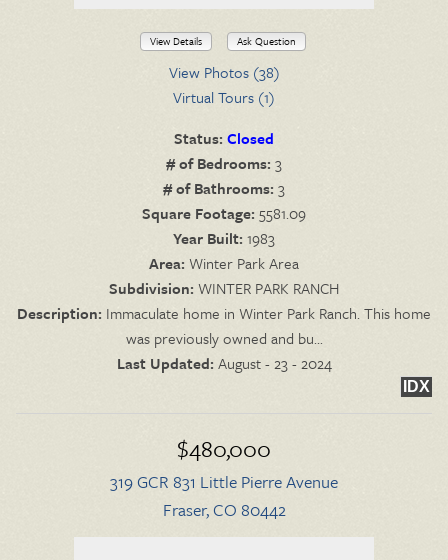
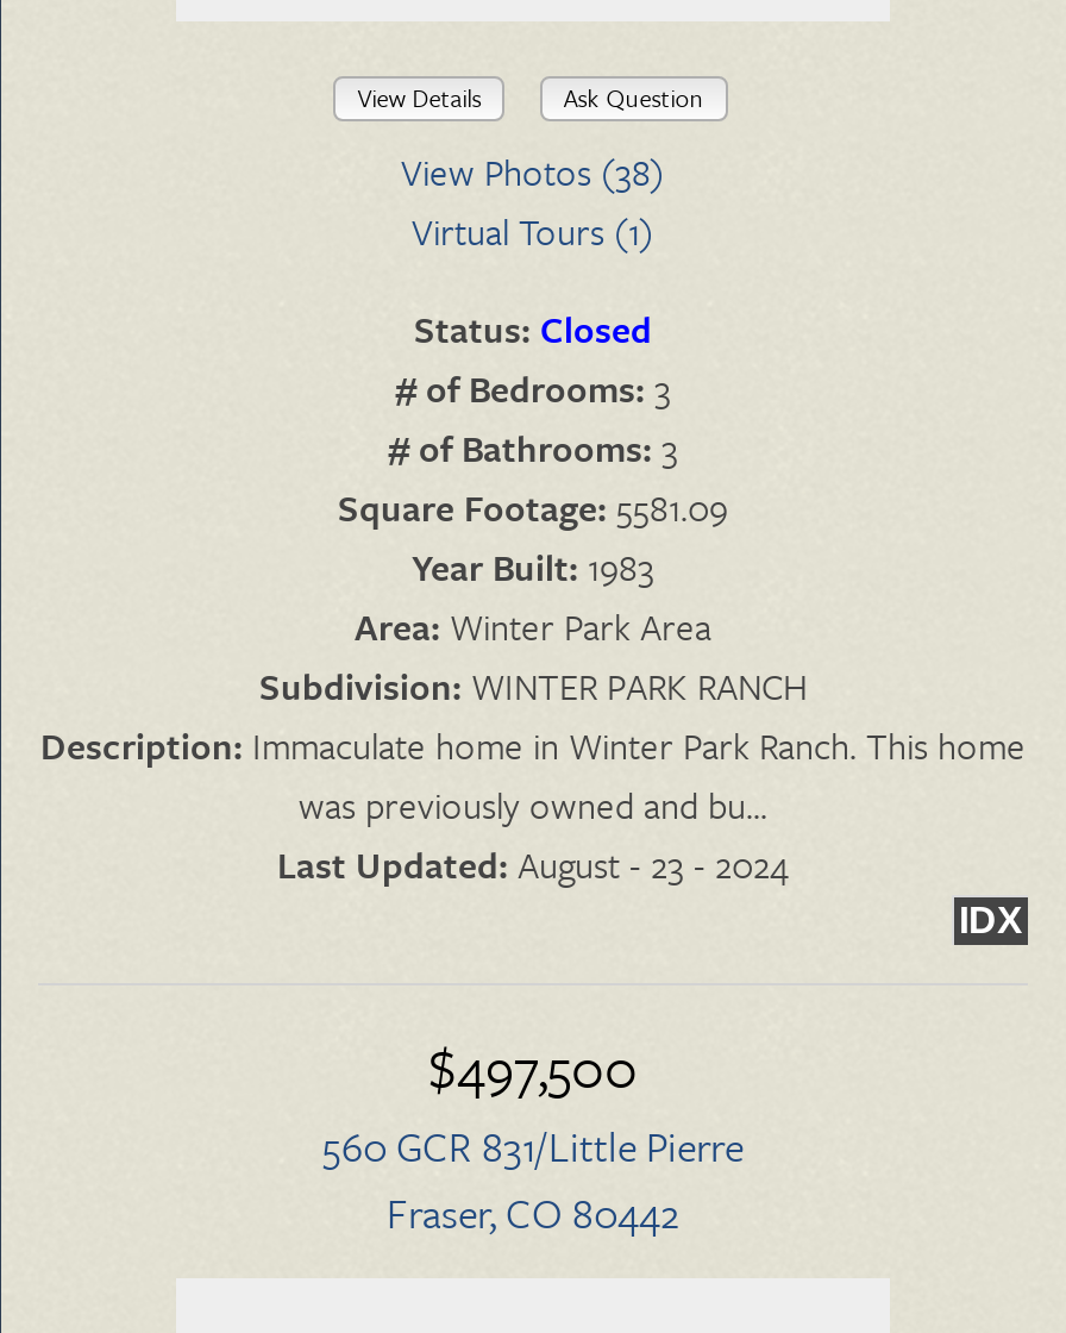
[110,432,338,494] $480,000 | 319 GCR 831 Little Pierre Avenue -> [322,1029,744,1176] $497,500 | 560 GCR 831/Little Pierre

